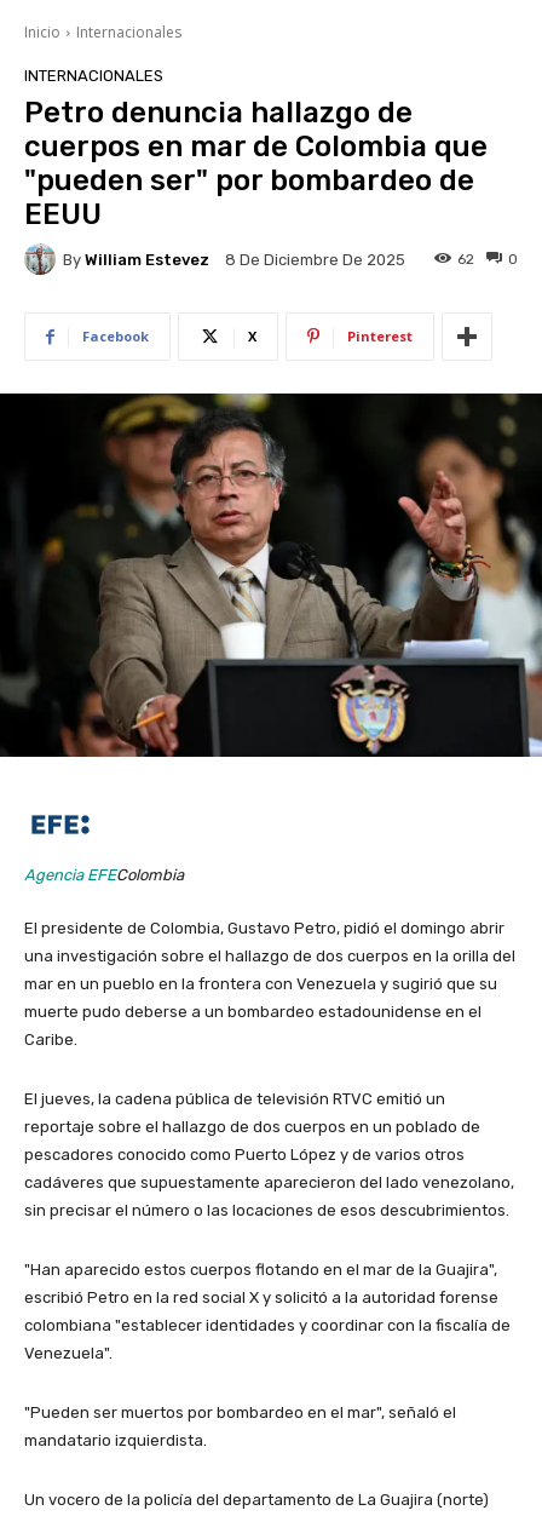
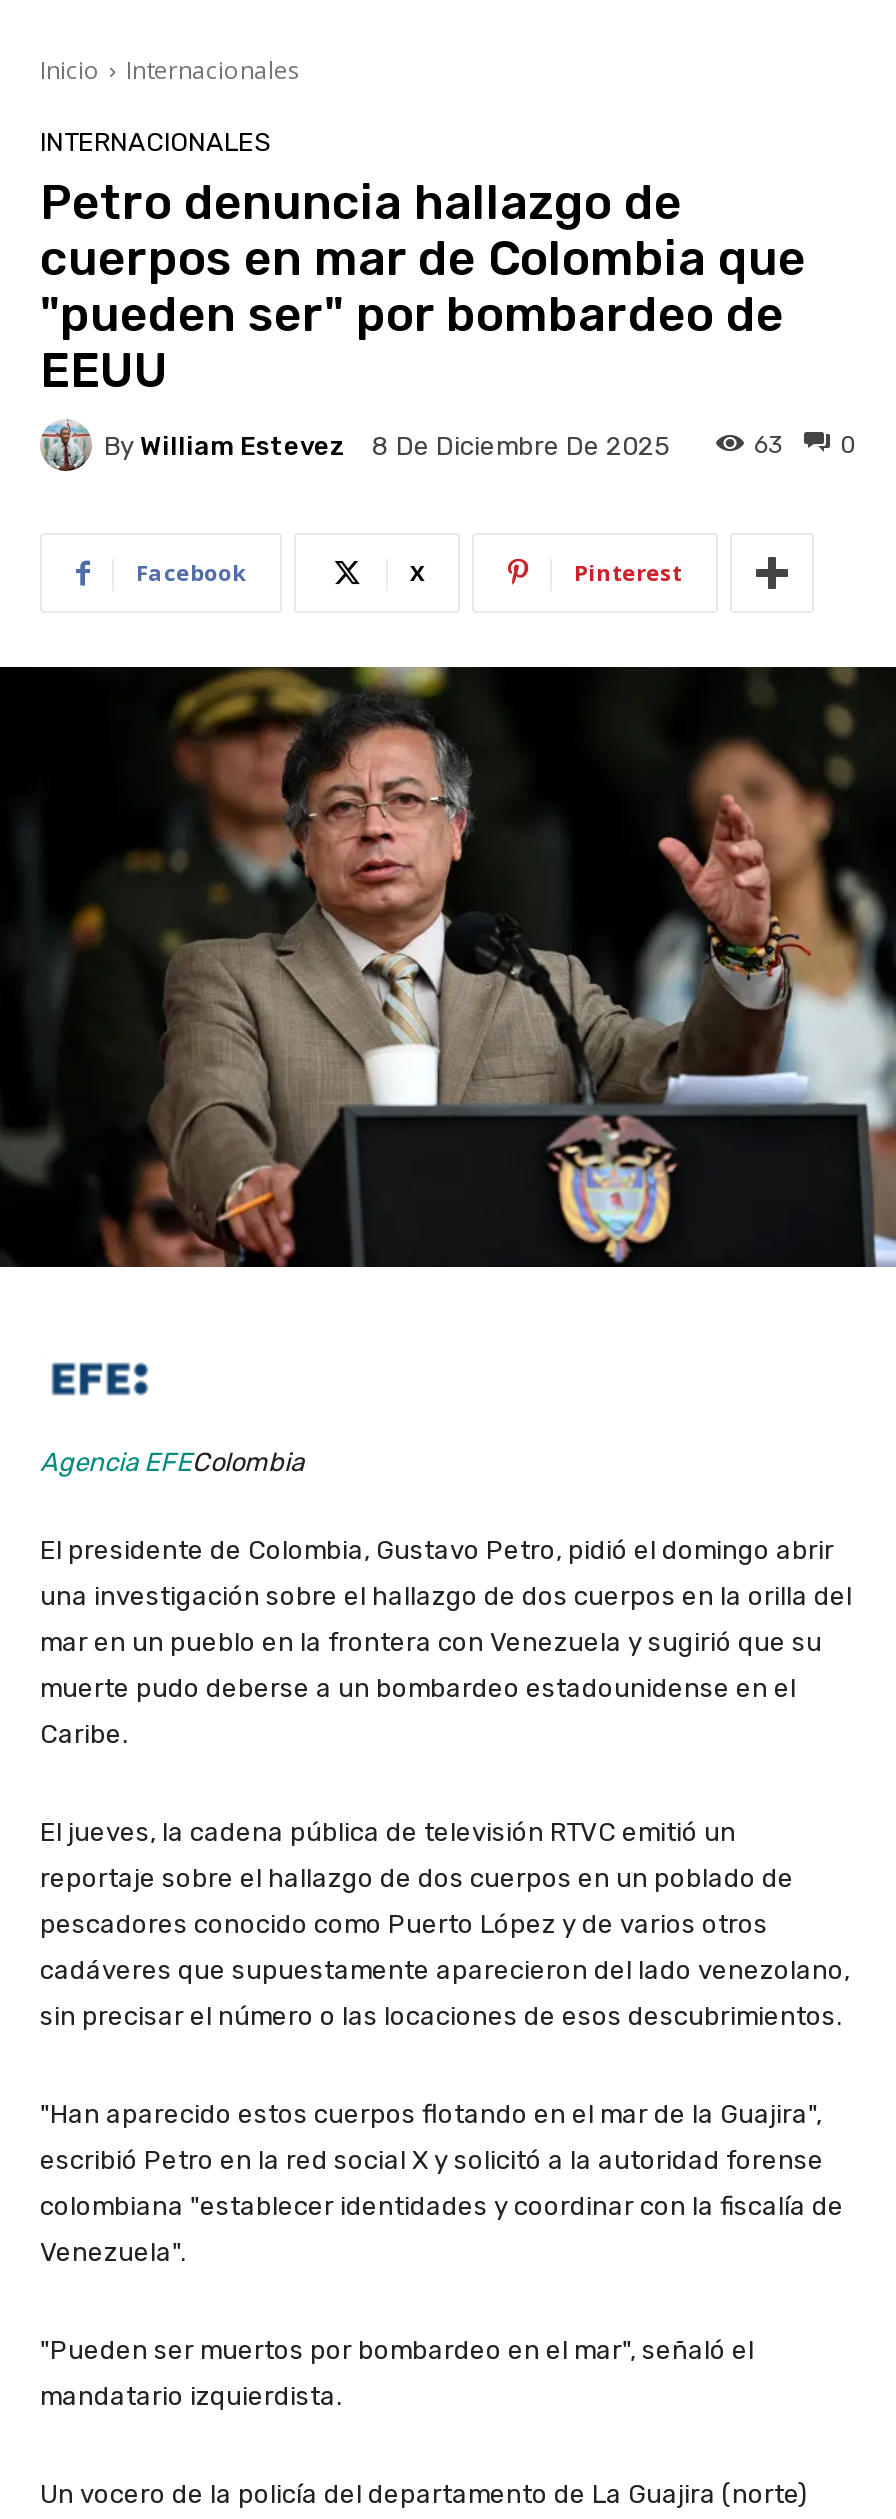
[457,251,518,267] 62 0 -> [754,431,856,459] 63 0

